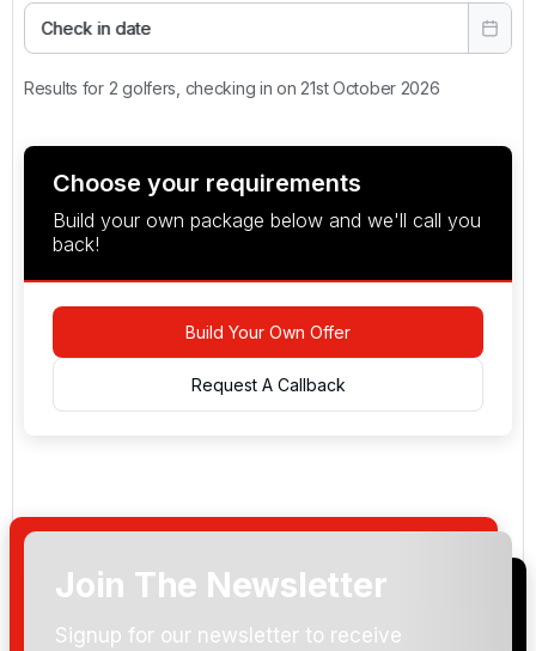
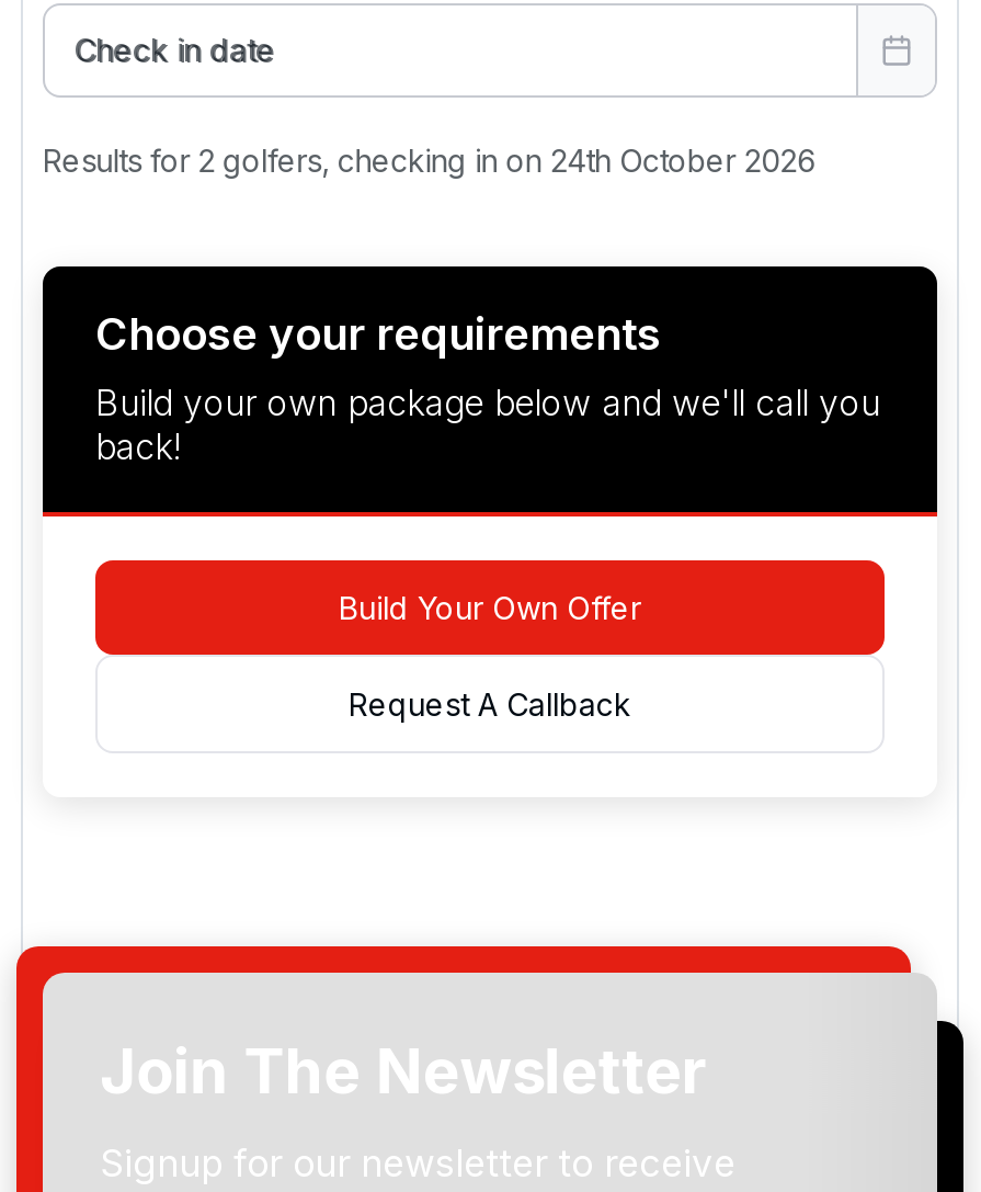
[24,77,440,98] Results for 2 golfers, checking in on 21st October 2026 -> [43,141,816,178] Results for 2 golfers, checking in on 24th October 2026

